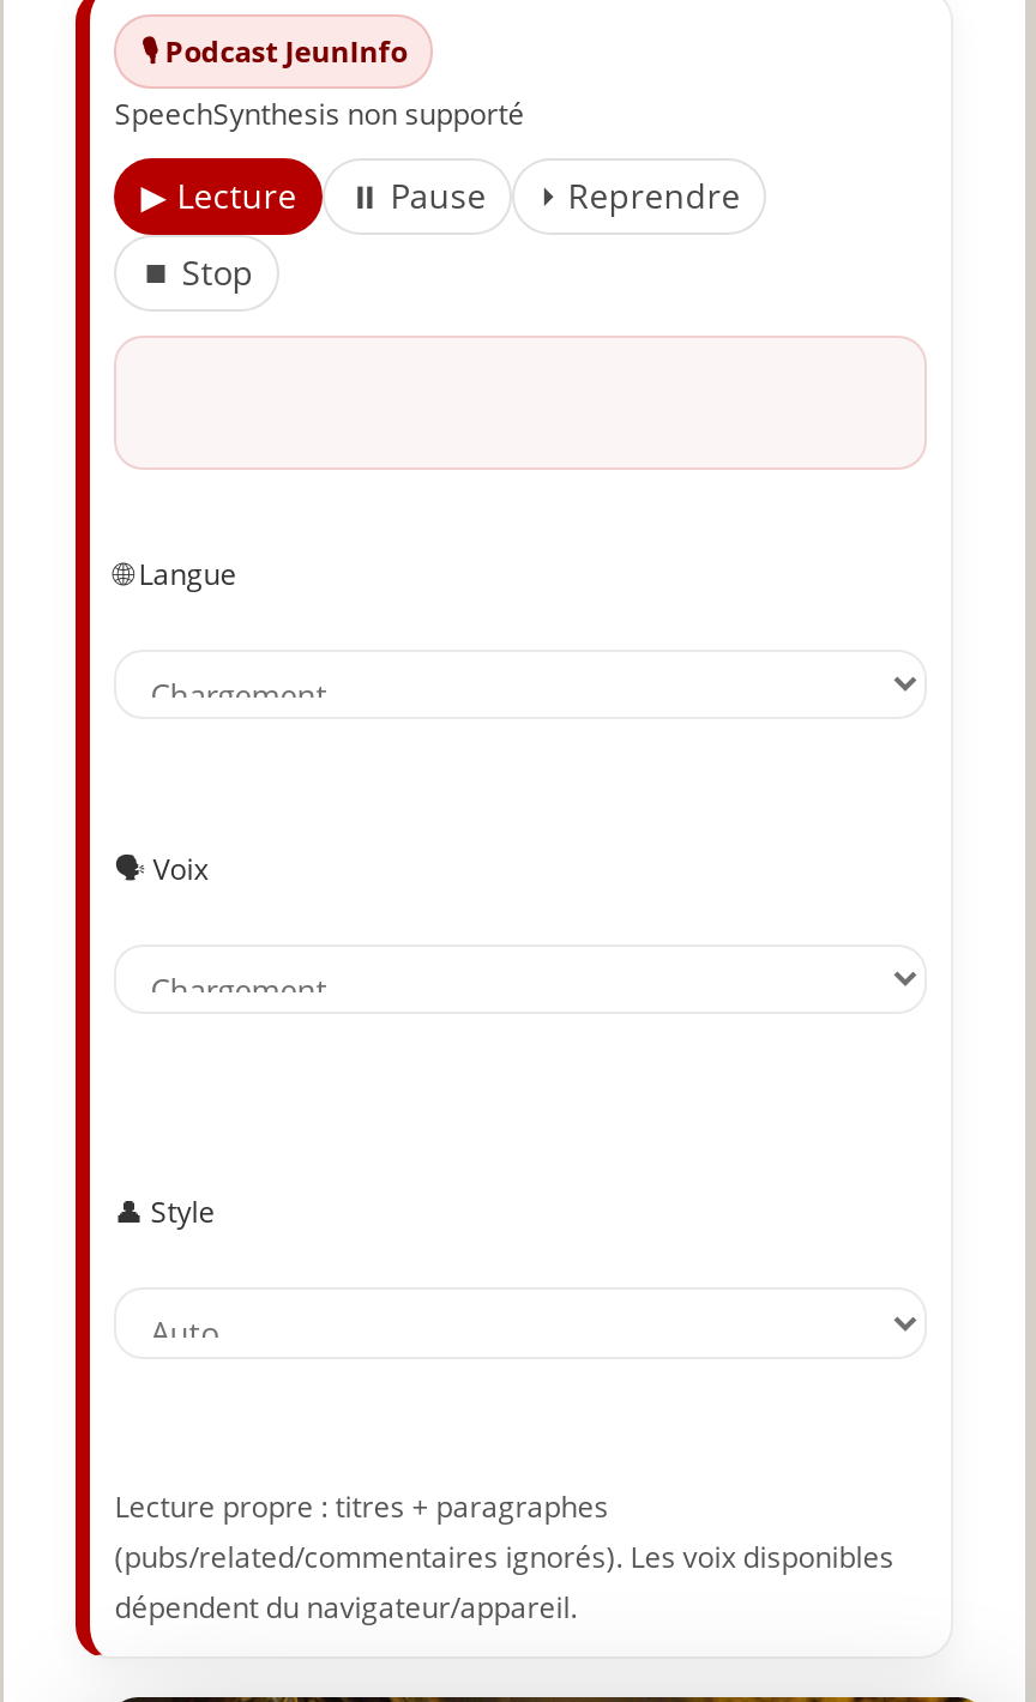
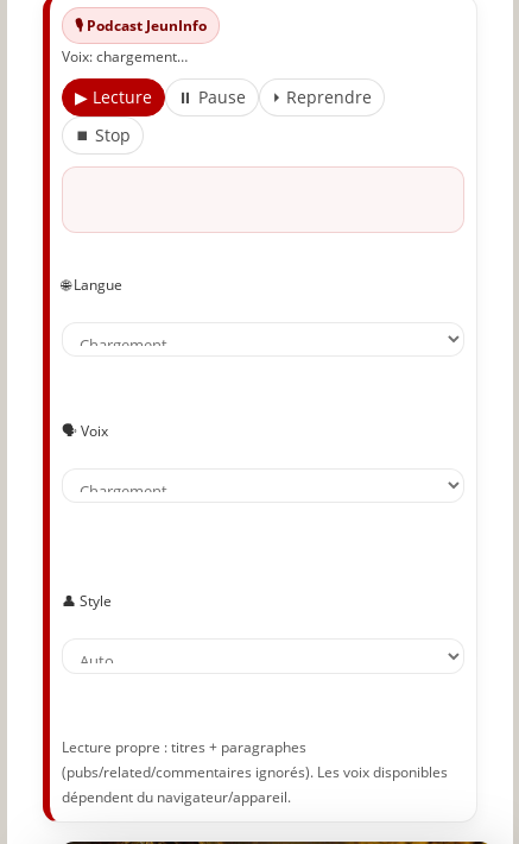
[114,93,524,134] SpeechSynthesis non supporté -> [62,46,188,66] Voix: chargement…

